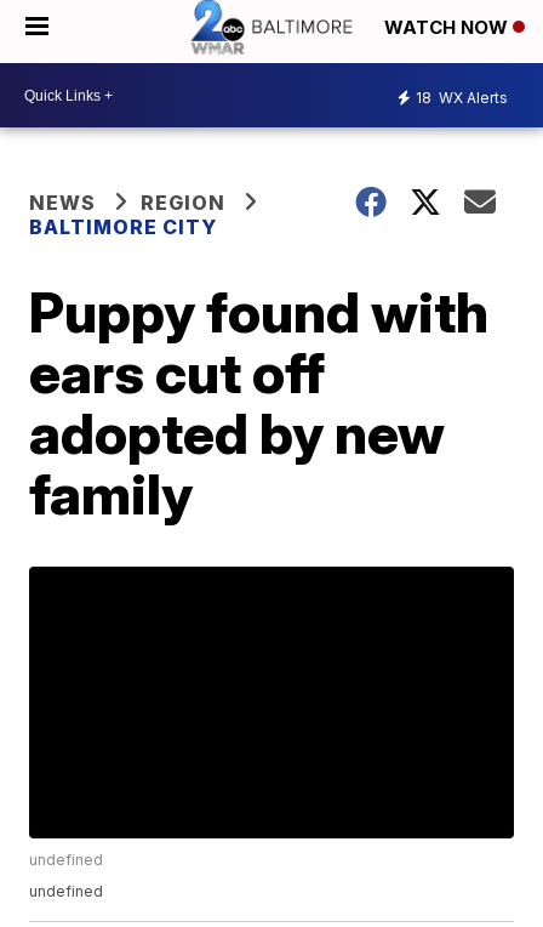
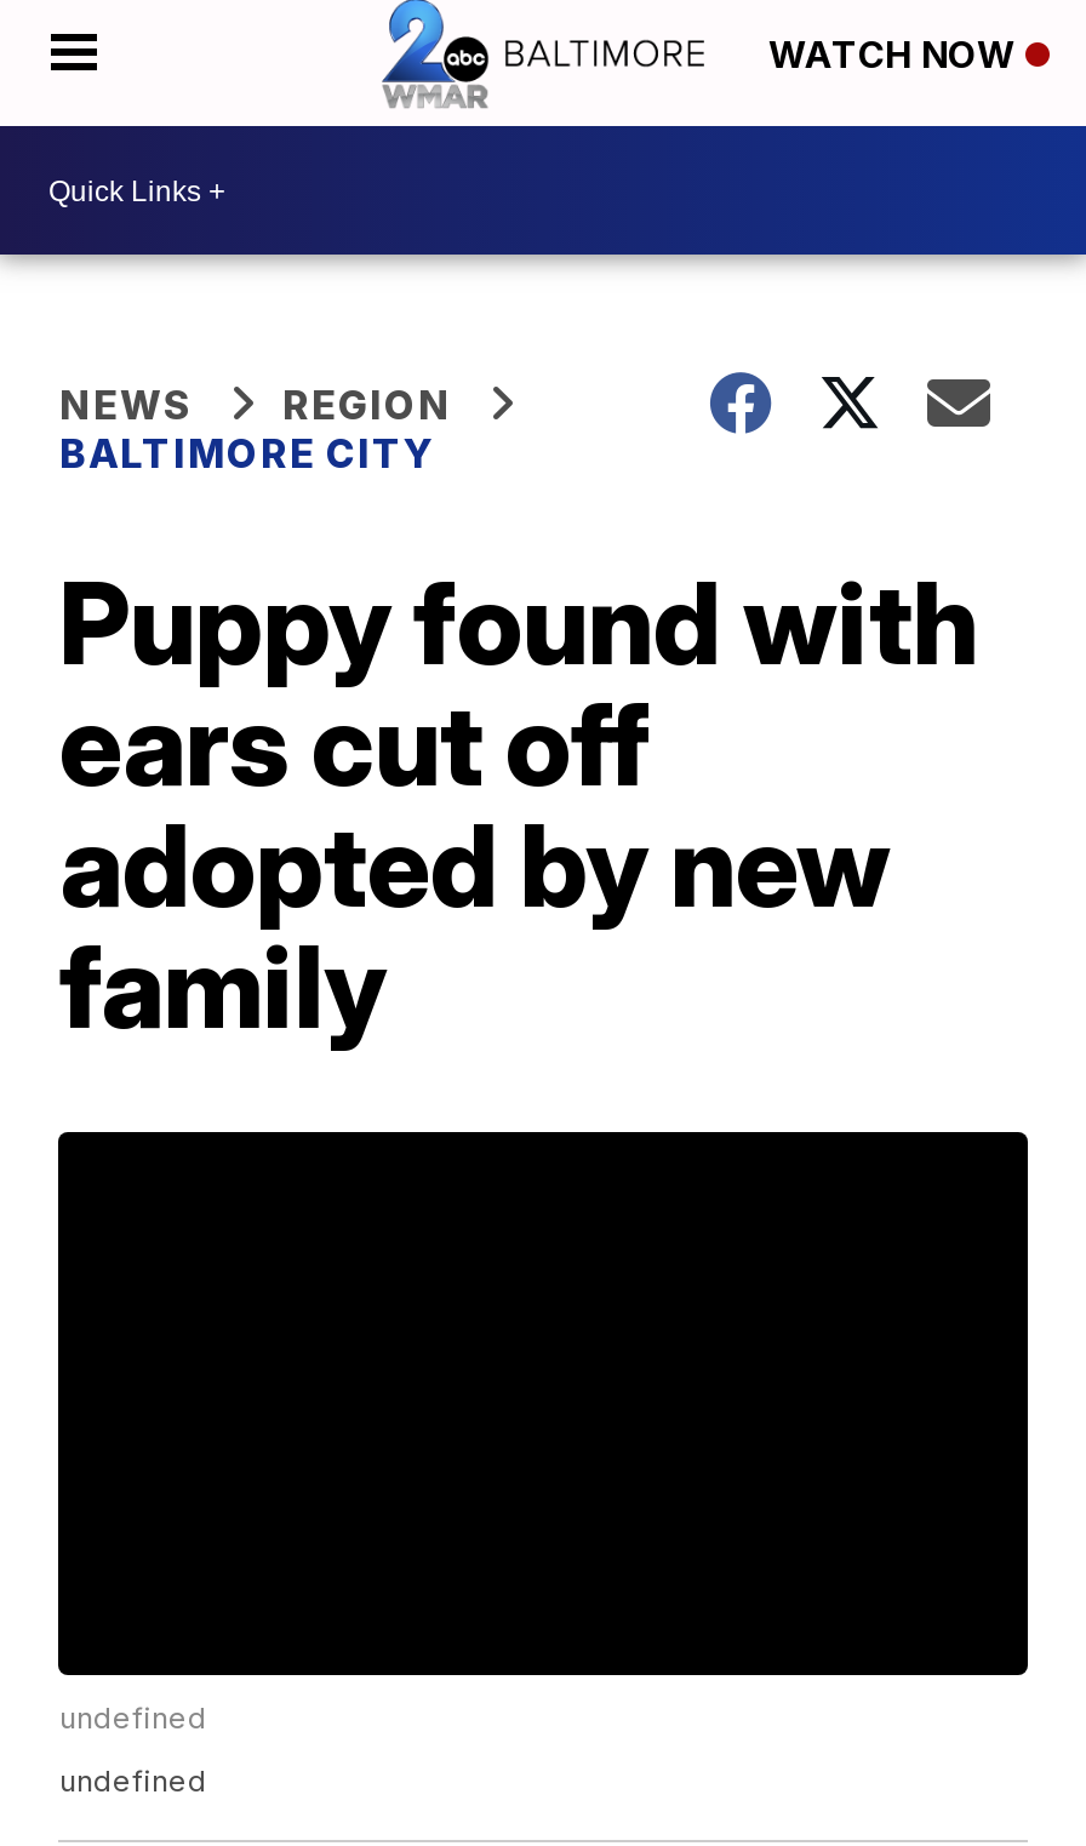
[416,88,508,106] 18 WX Alerts -> none

